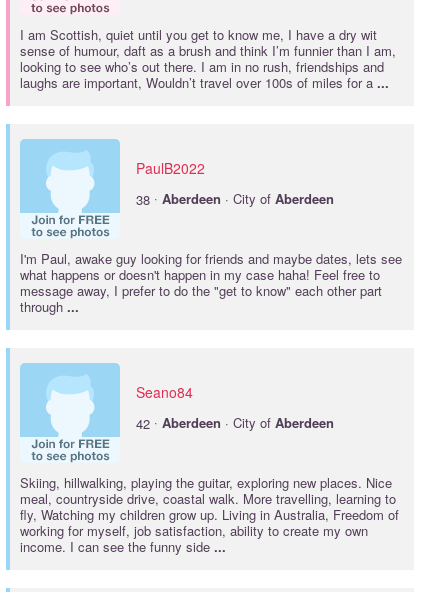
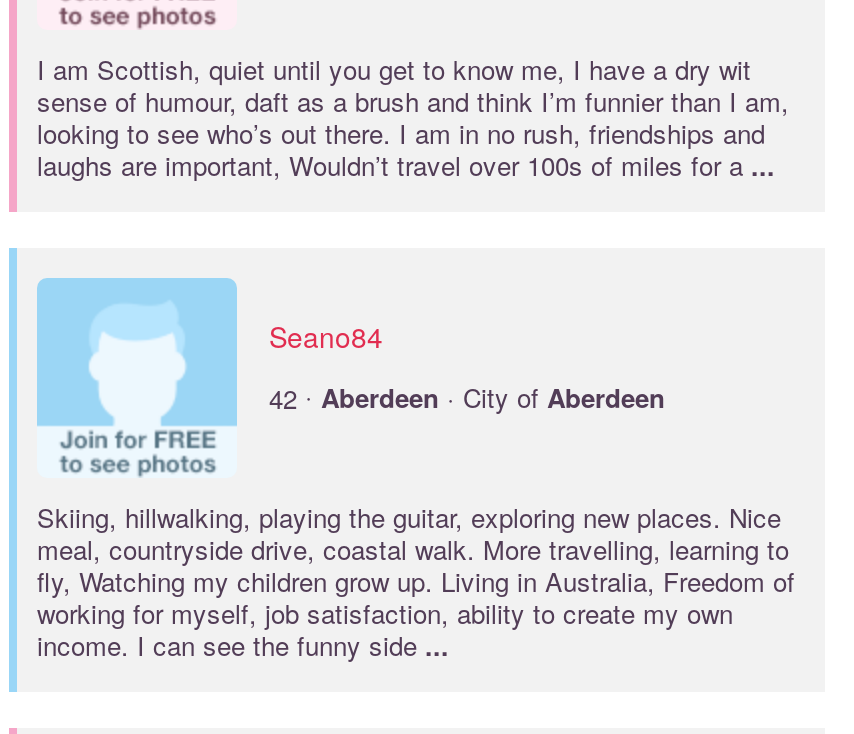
[20,158,402,316] PaulB2022 | 38 · Aberdeen · City of Aberdeen | I'm Paul, awake guy looking for friends and maybe dates, lets see | what happens or doesn't happen in my case haha! Feel free to | message away, I prefer to do the "get to know" each other part | through... -> none

